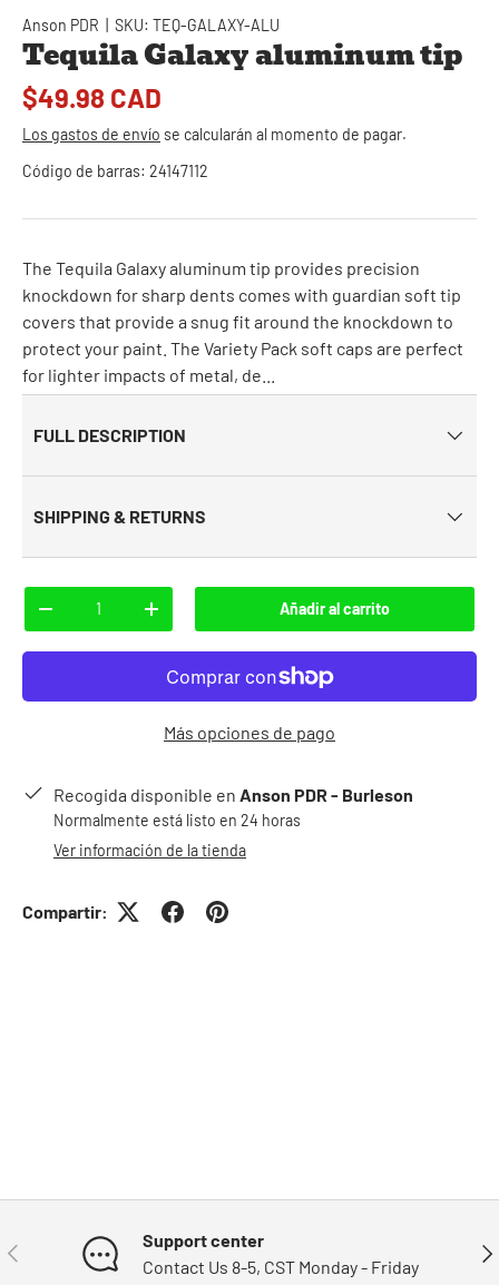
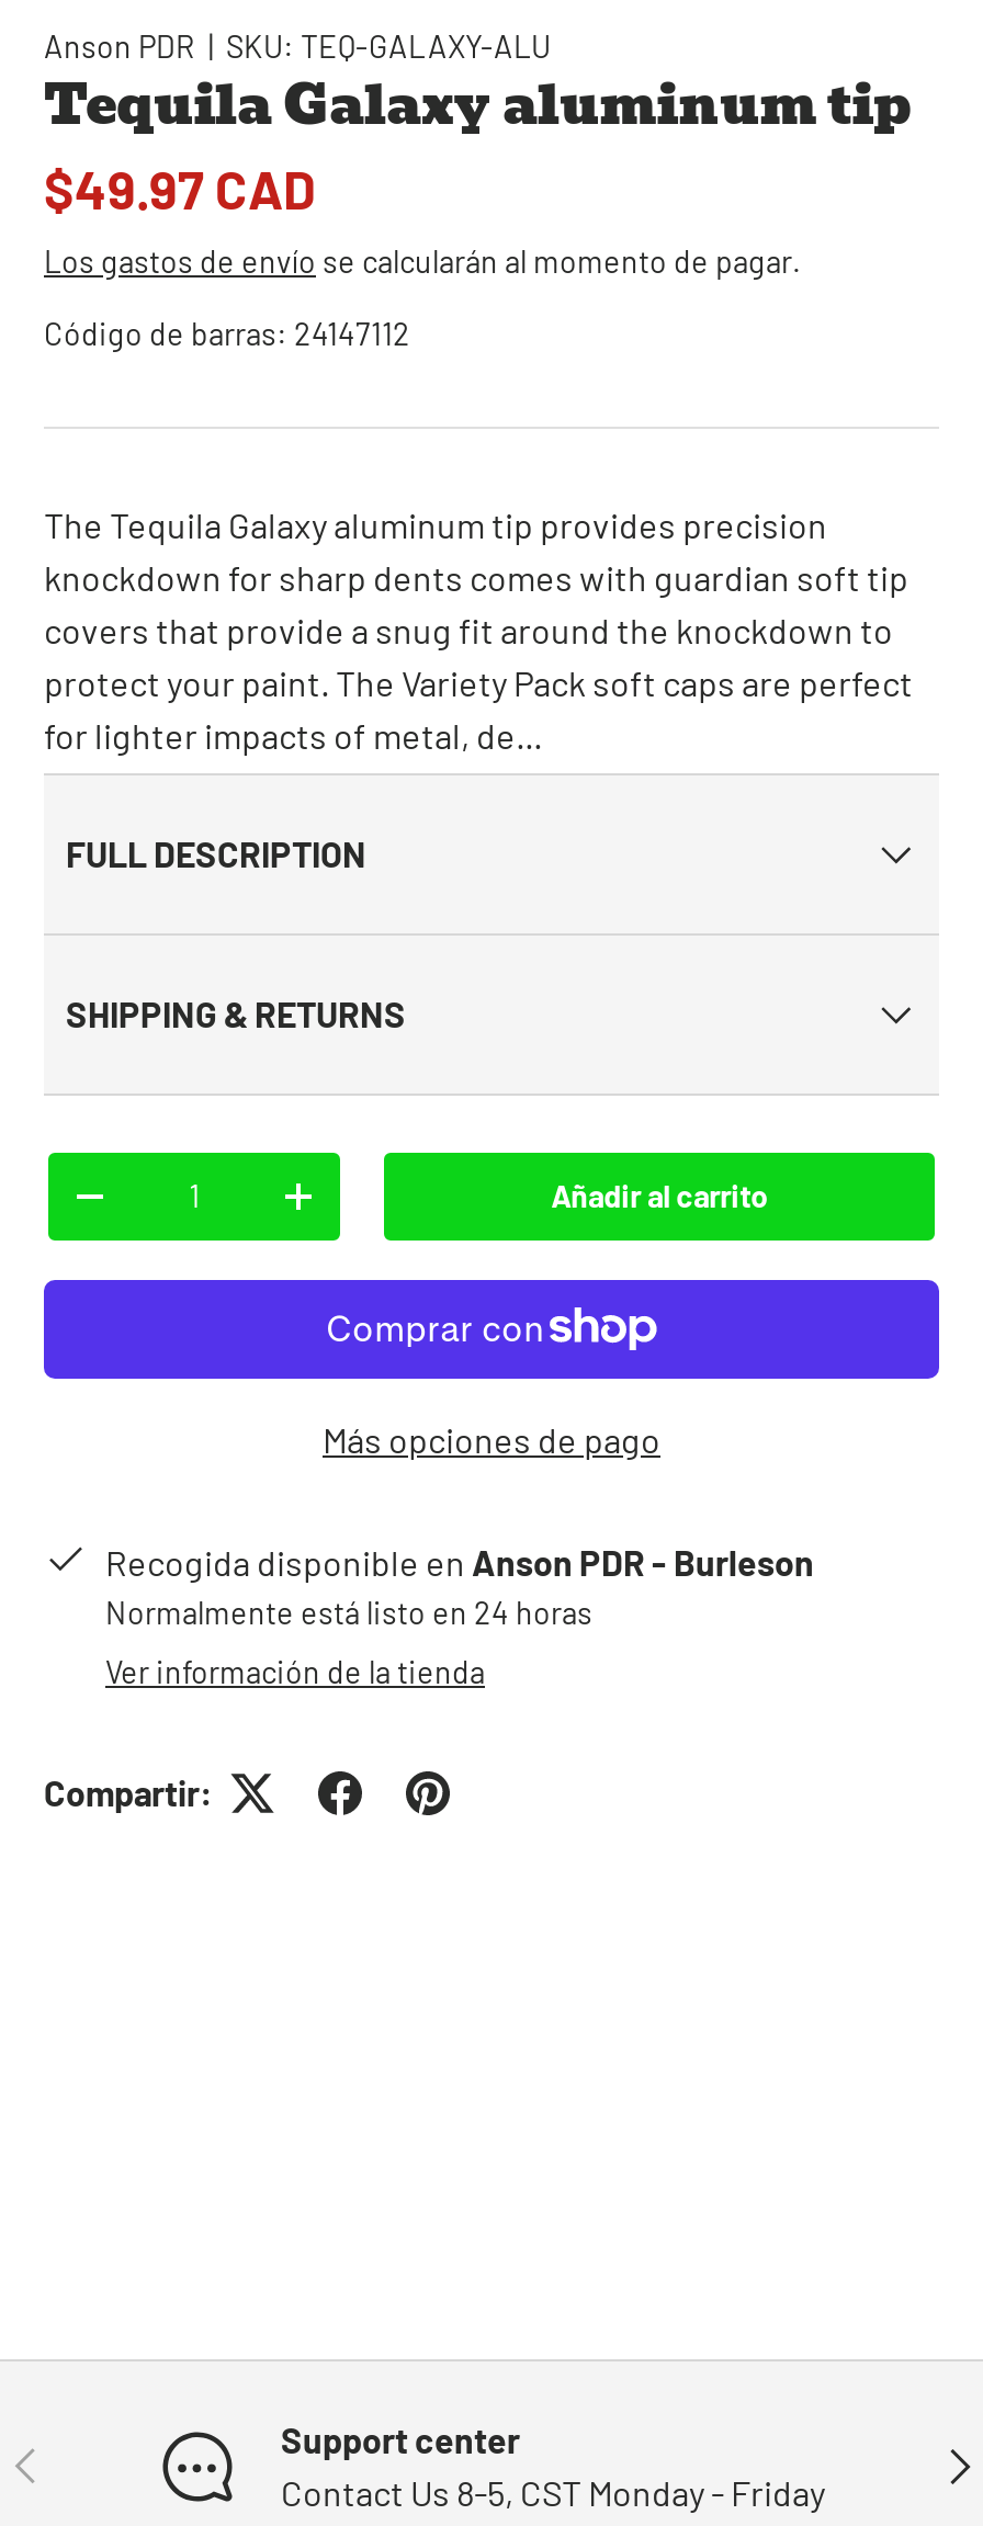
[22,81,162,114] $49.98 CAD -> [44,156,316,219] $49.97 CAD

